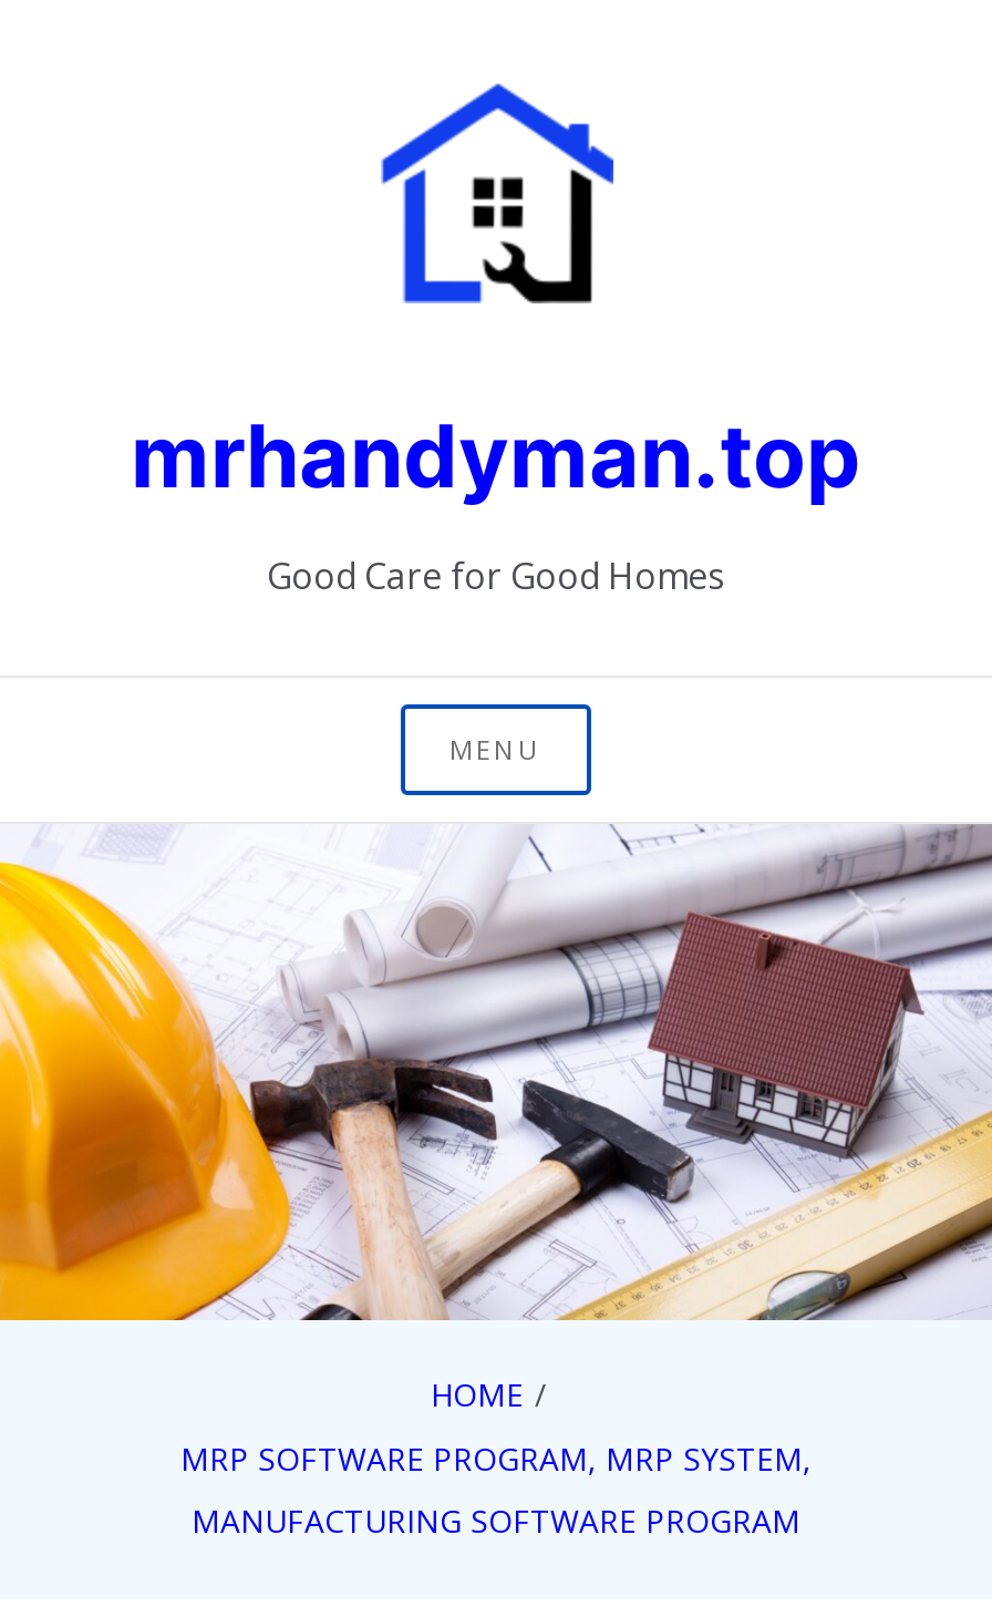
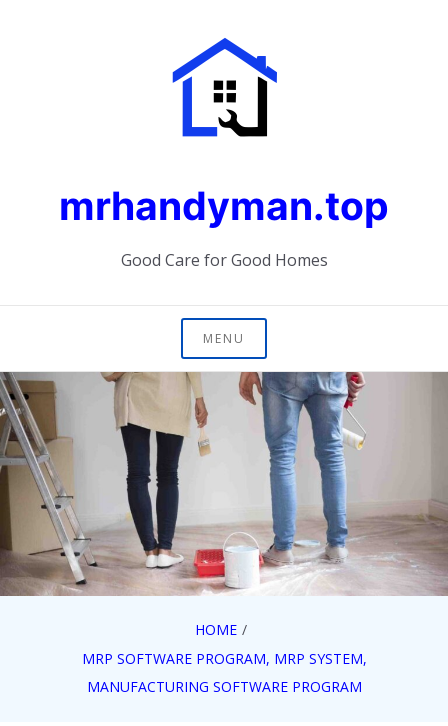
[7,824,985,1322] [image] -> [3,371,445,597] [image]

